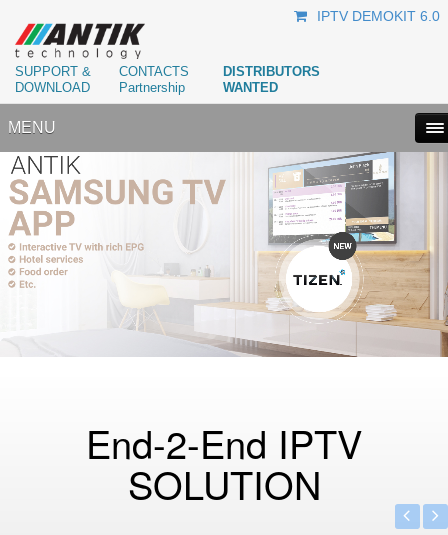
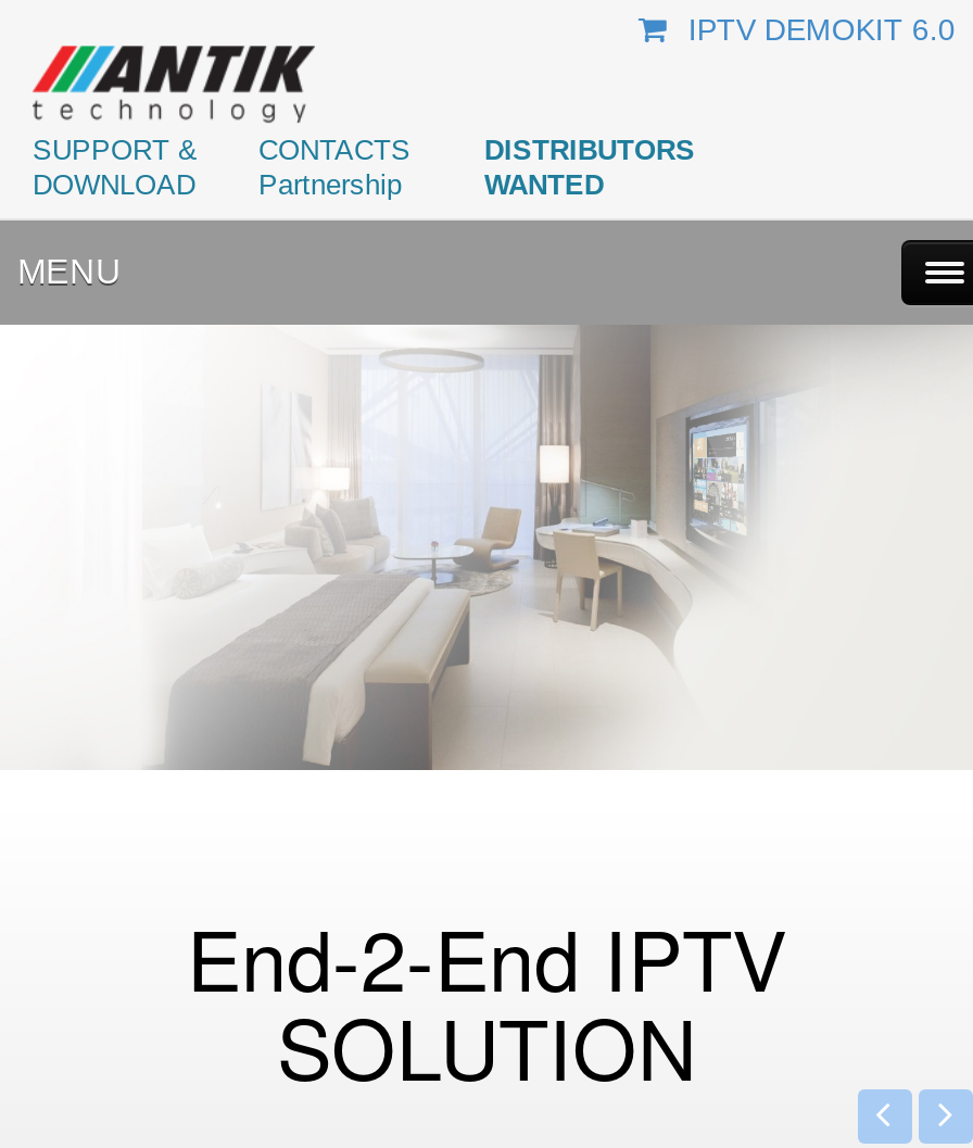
[8,152,445,358] [image] -> [20,325,966,770] [image]

